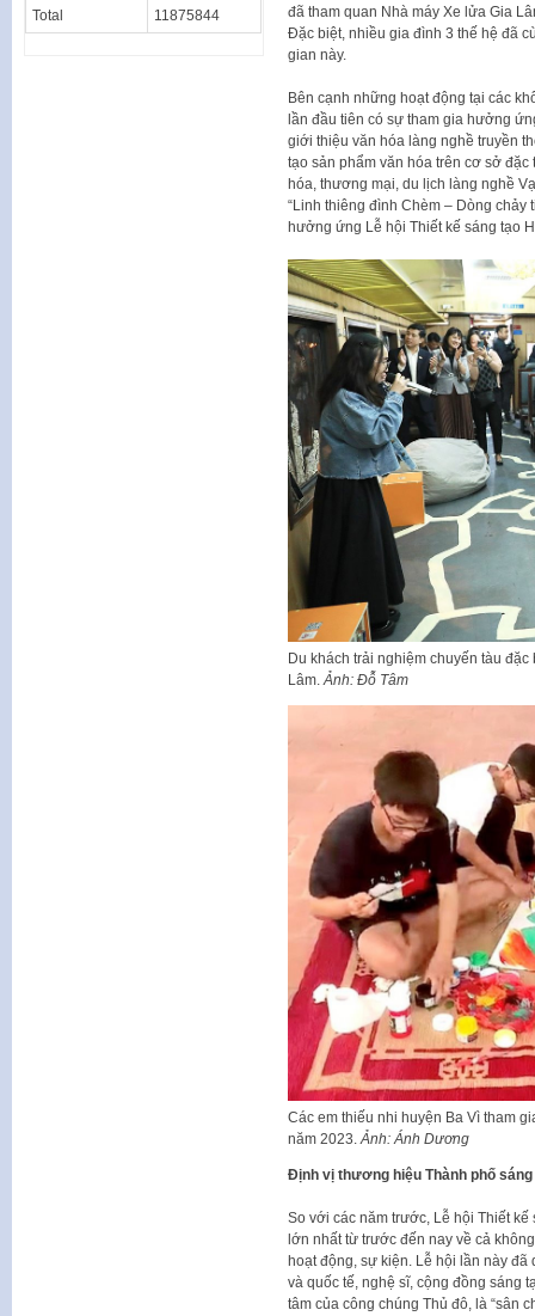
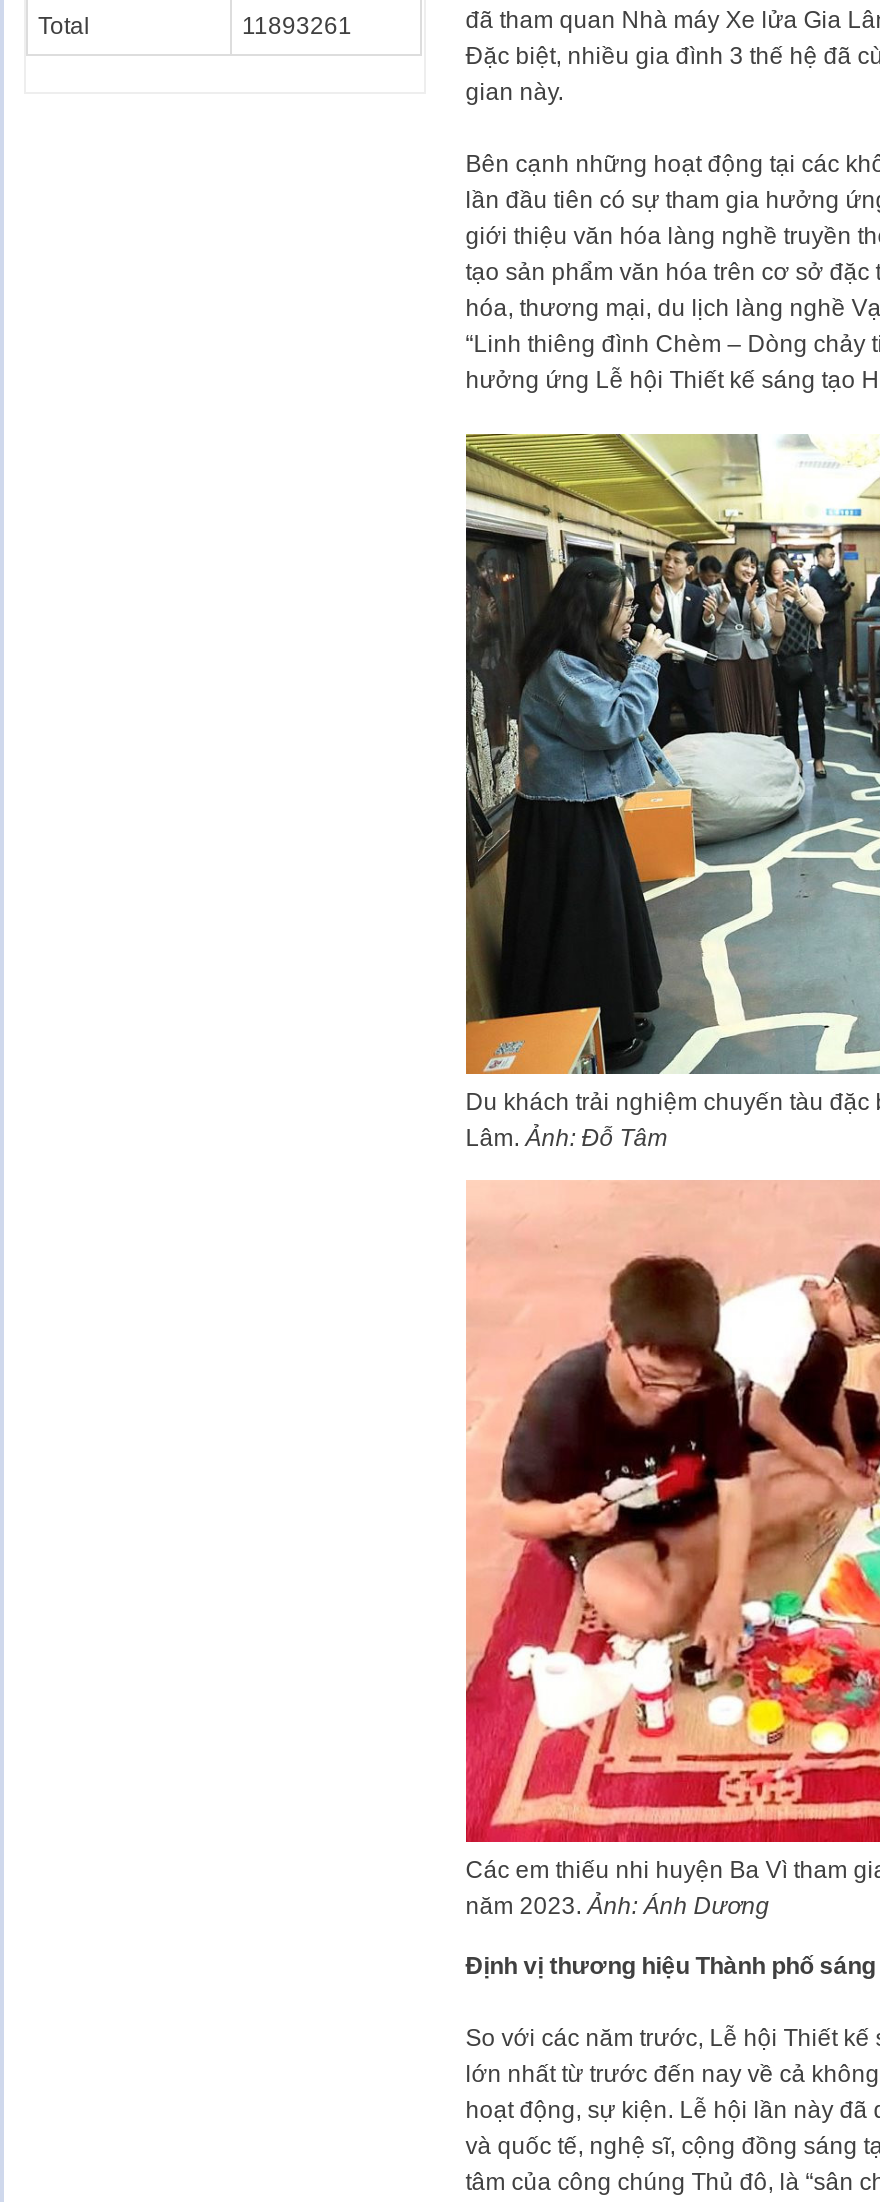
[154,7,220,24] 11875844 -> [242,12,352,40] 11893261

